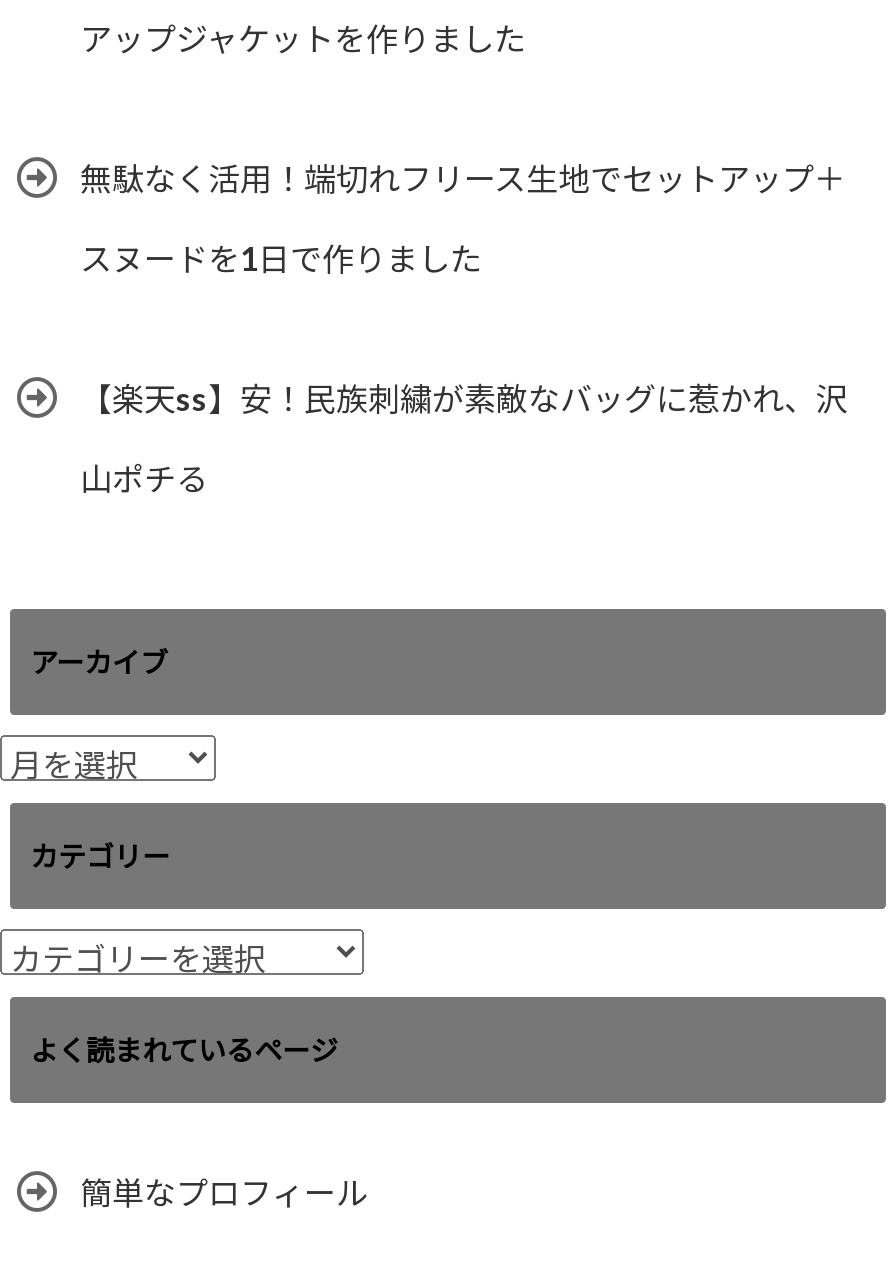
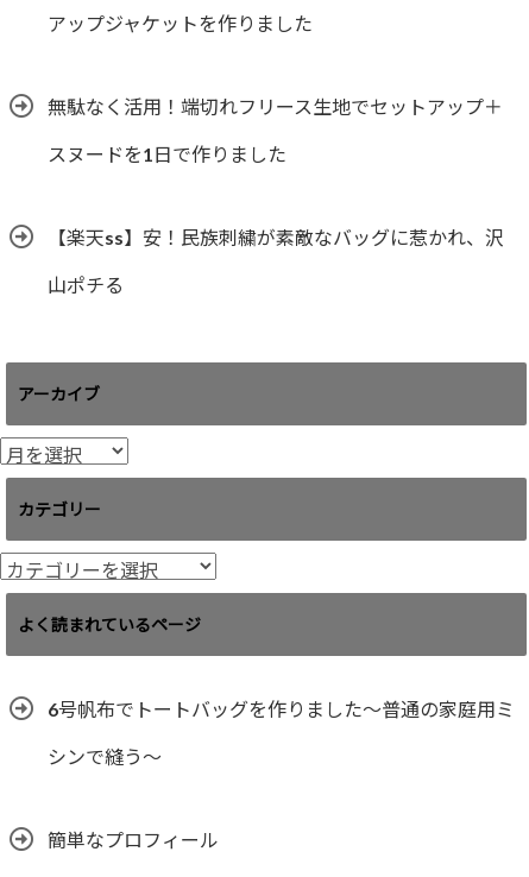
none -> [48,698,515,768] 6号帆布でトートバッグを作りました〜普通の家庭用ミ | シンで縫う〜

